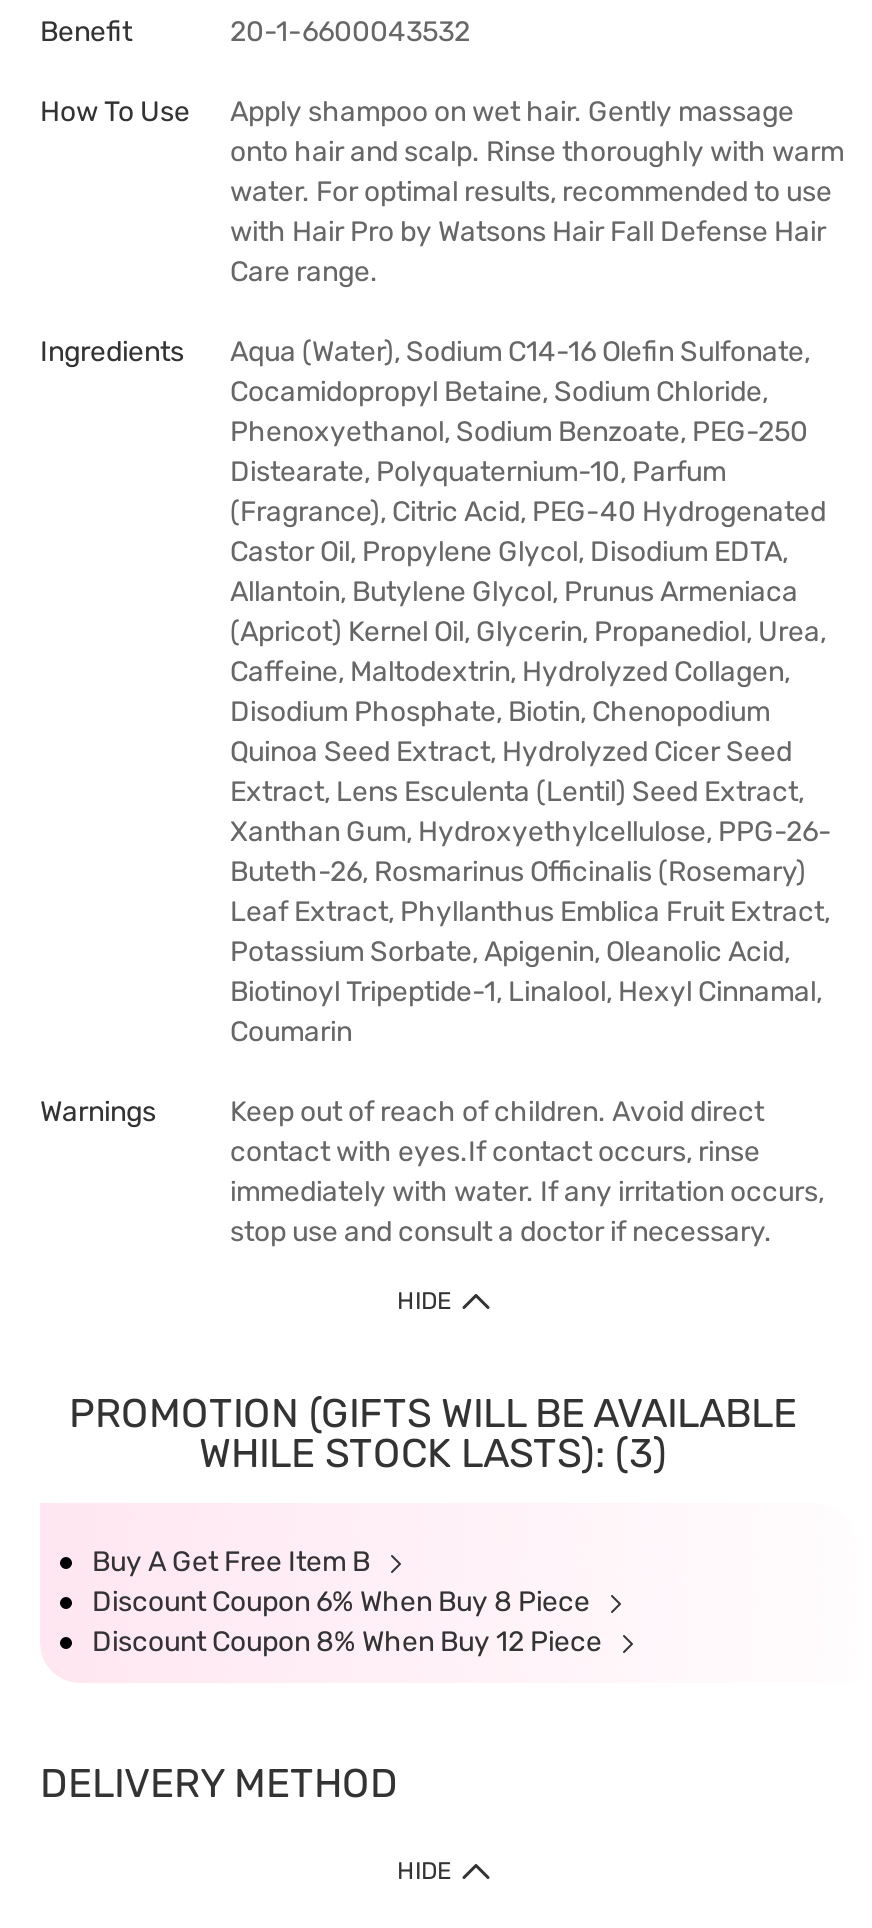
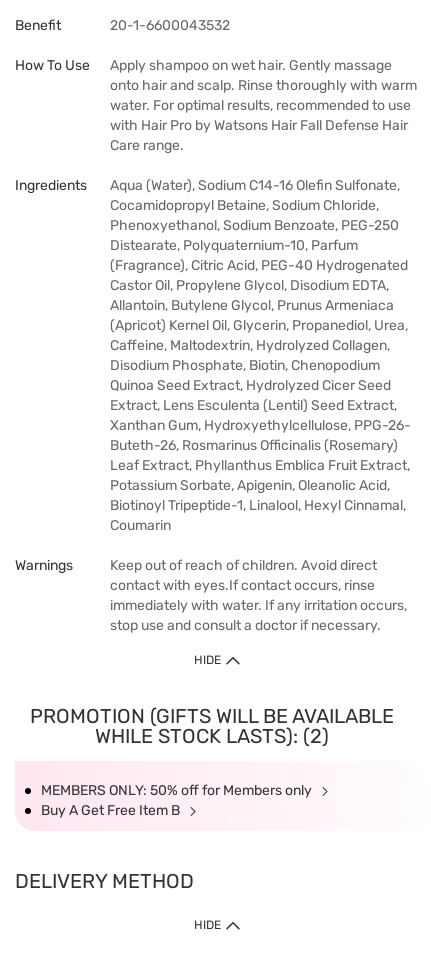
[199,1429,667,1477] WHILE STOCK LASTS): (3) -> [41,724,328,799] WHILE STOCK LASTS): (2) | MEMBERS ONLY: 50% off for Members only
moved [92,1545,376,1579] -> [41,802,183,819]: Buy A Get Free Item B
[92,1585,608,1659] Discount Coupon 6% When Buy 8 Piece | Discount Coupon 8% When Buy 12 Piece -> none

